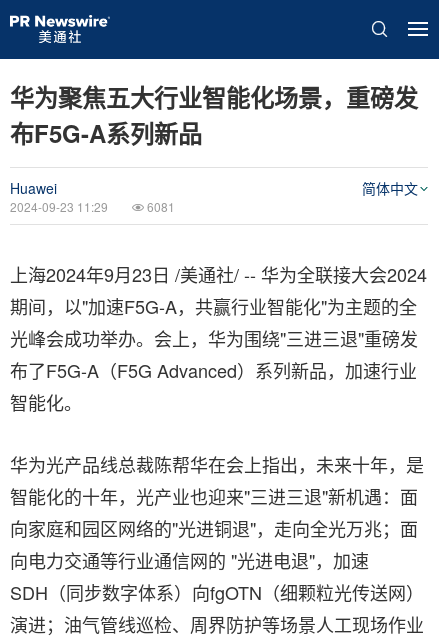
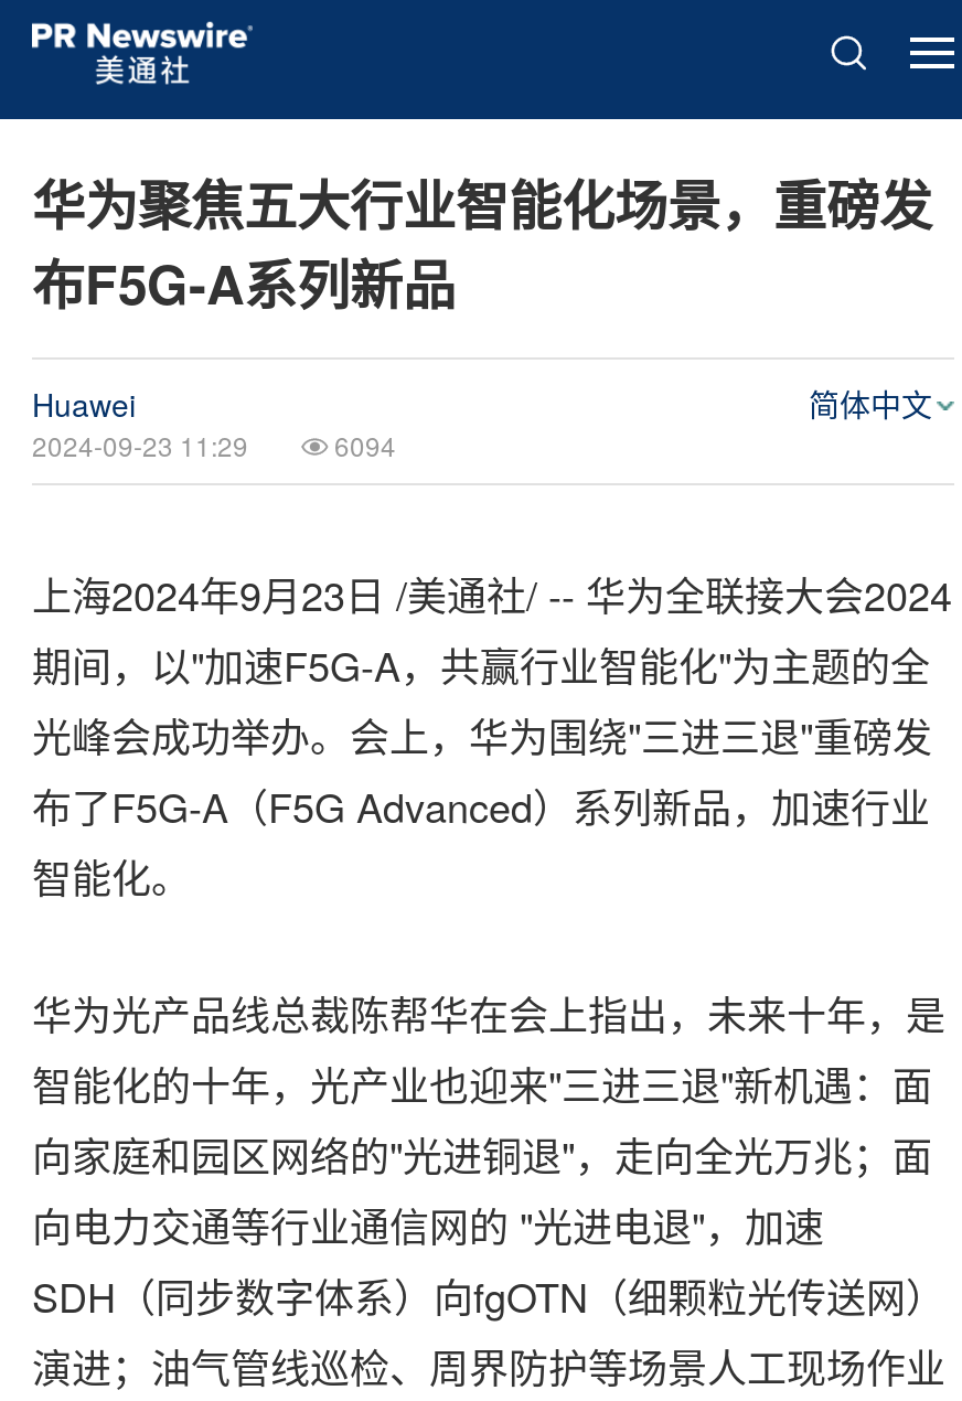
[144,198,175,215] 6081 -> [328,426,396,463] 6094

